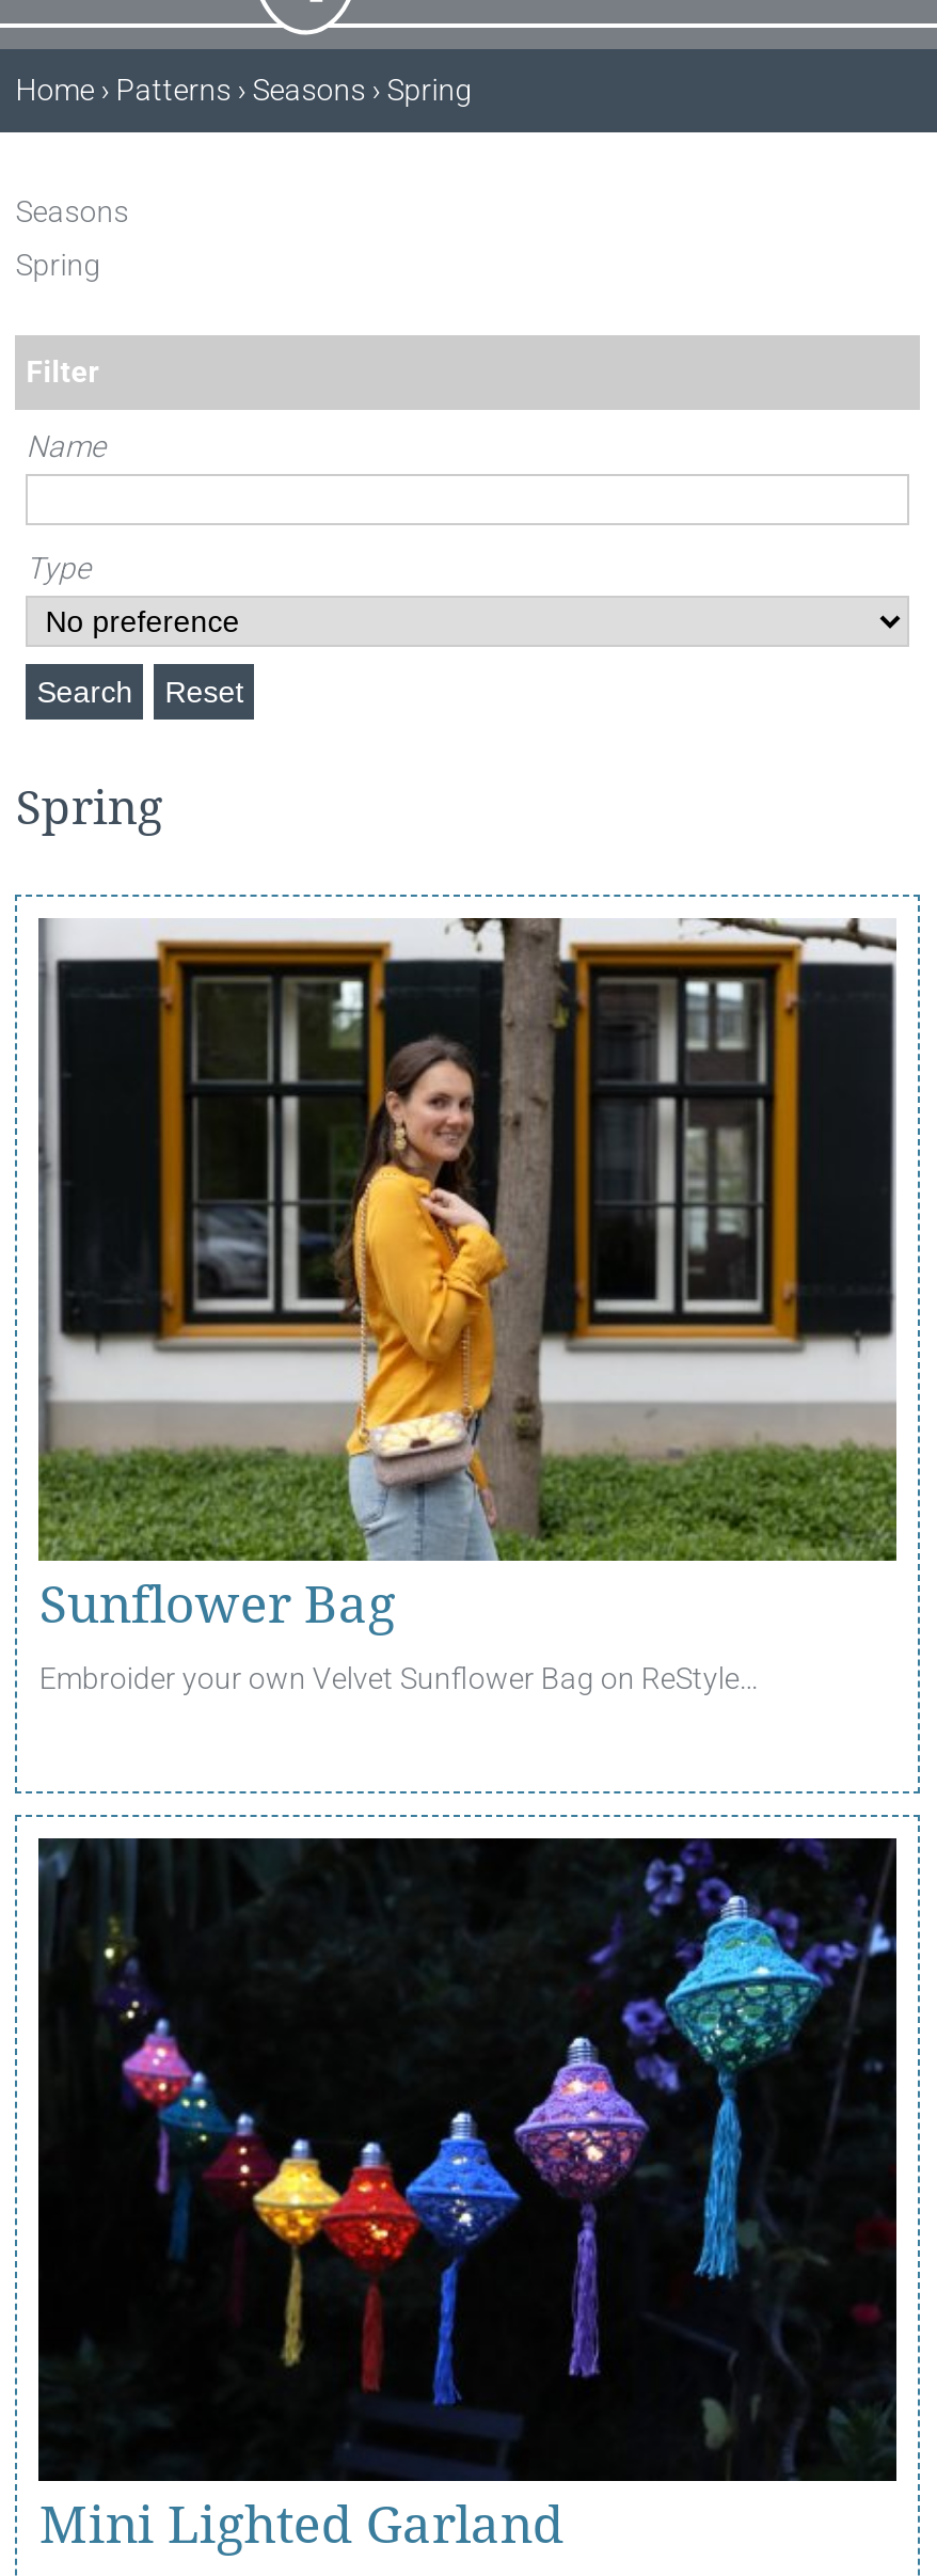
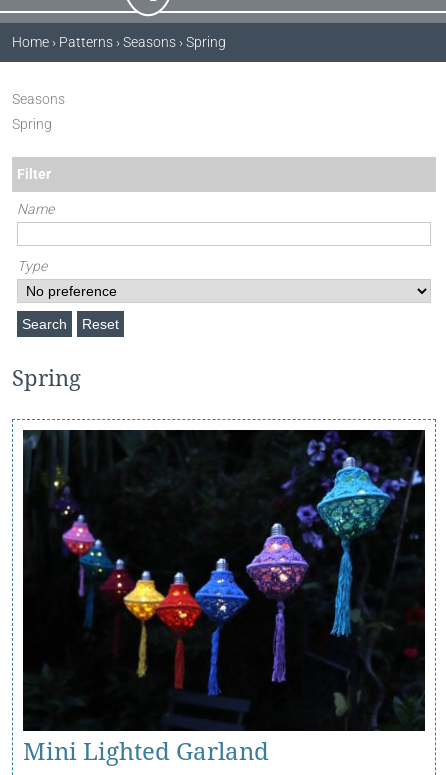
[36,916,899,1695] [image] | Sunflower Bag | Embroider your own Velvet Sunflower Bag on ReStyle… -> none

